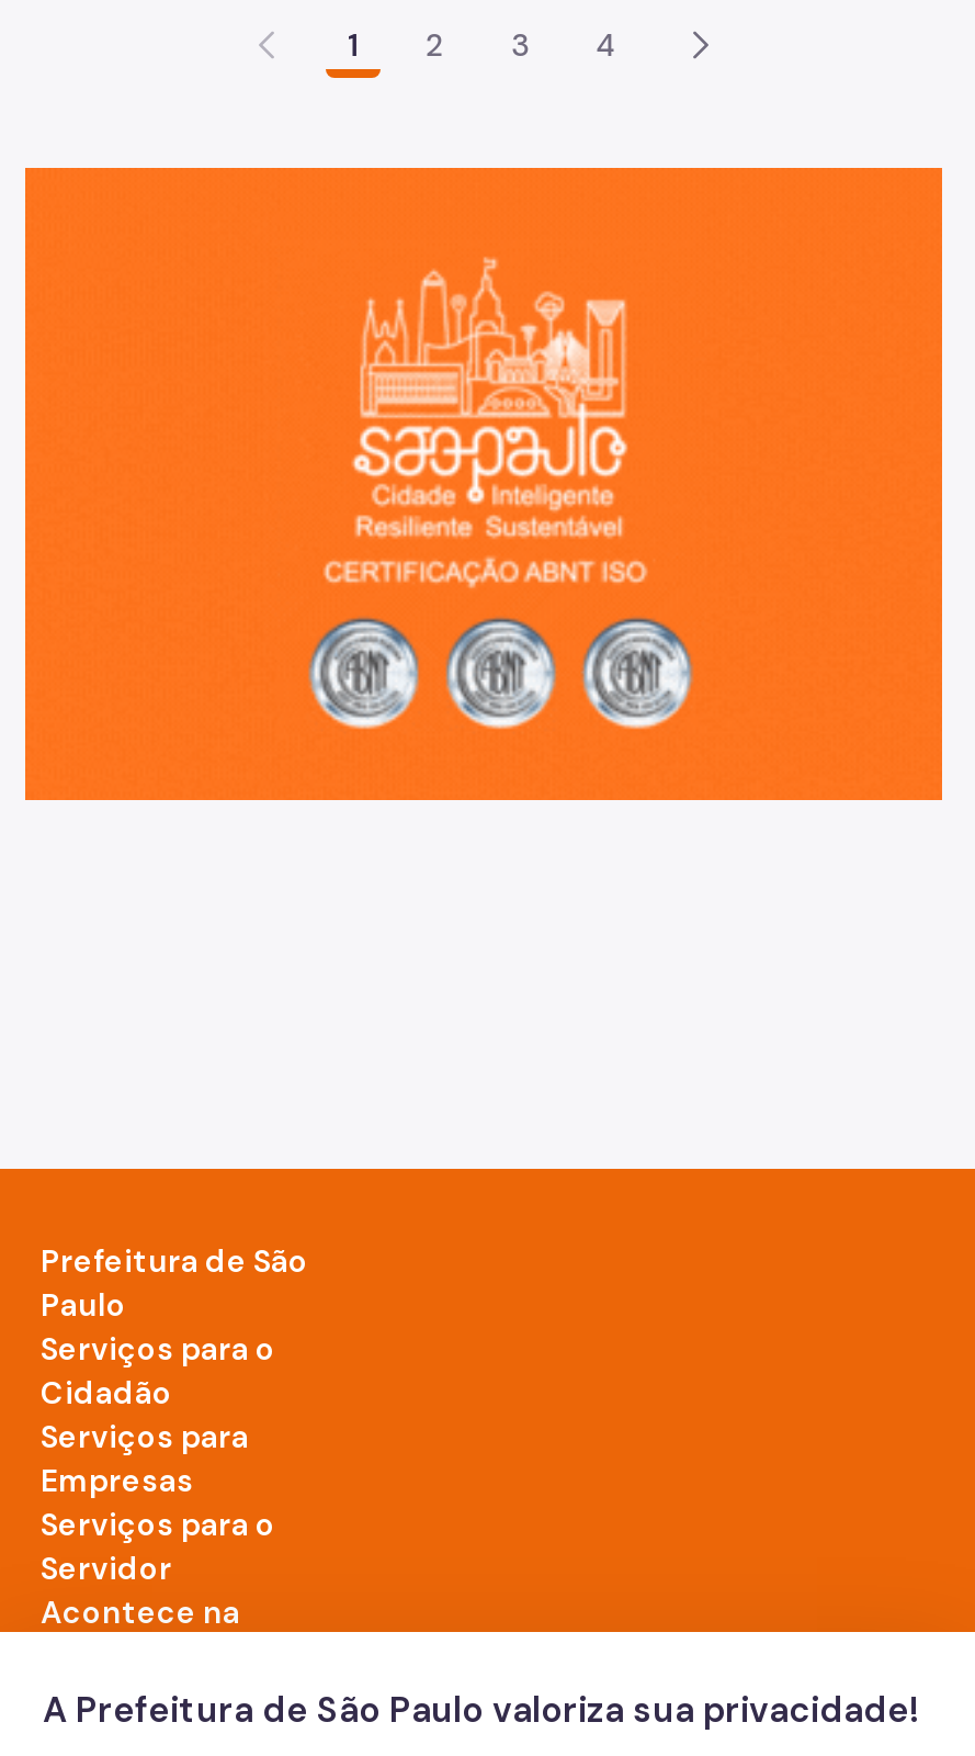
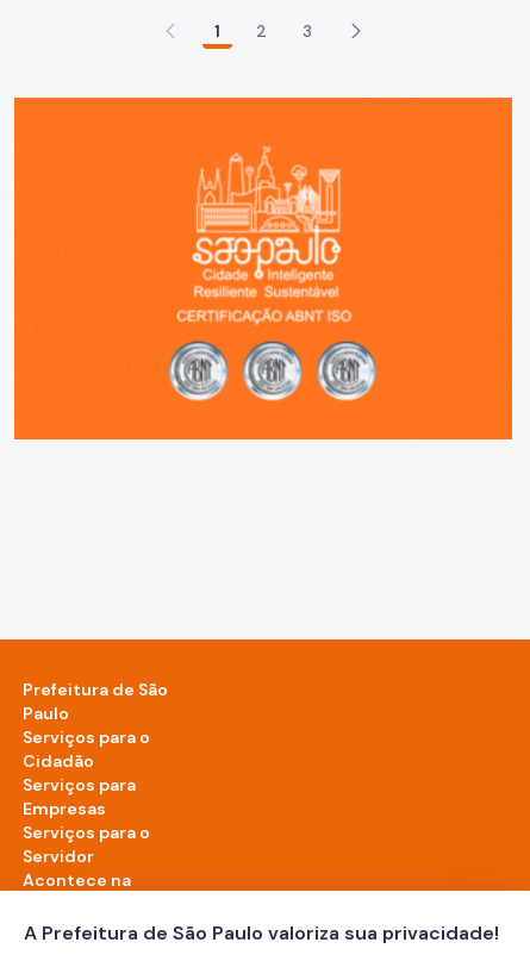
[596,26,619,66] 4 -> none

